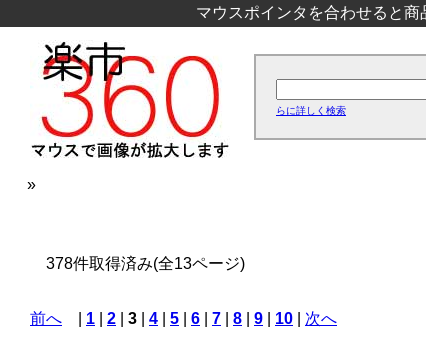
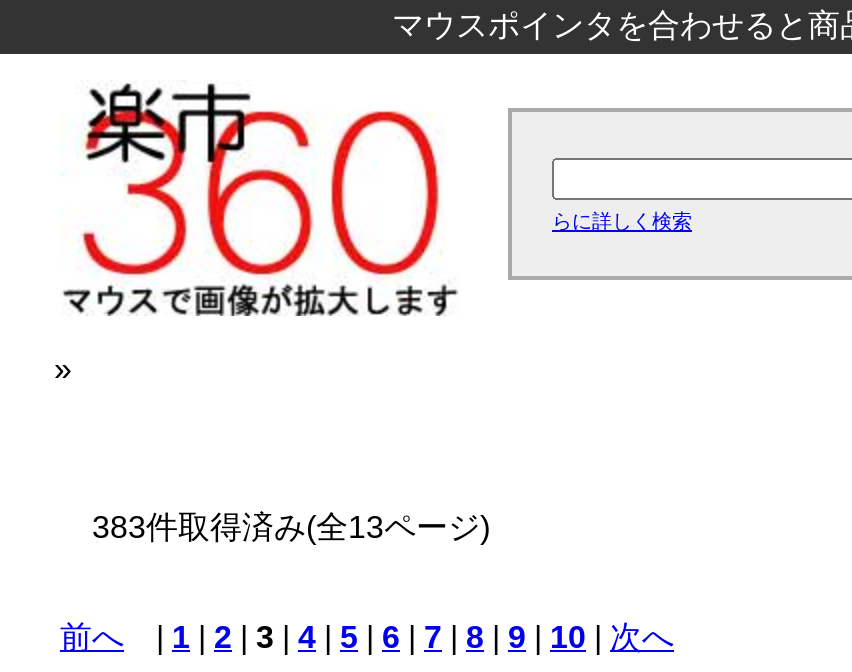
[30,255,245,272] 378件取得済み(全13ページ) -> [60,510,490,544] 383件取得済み(全13ページ)

